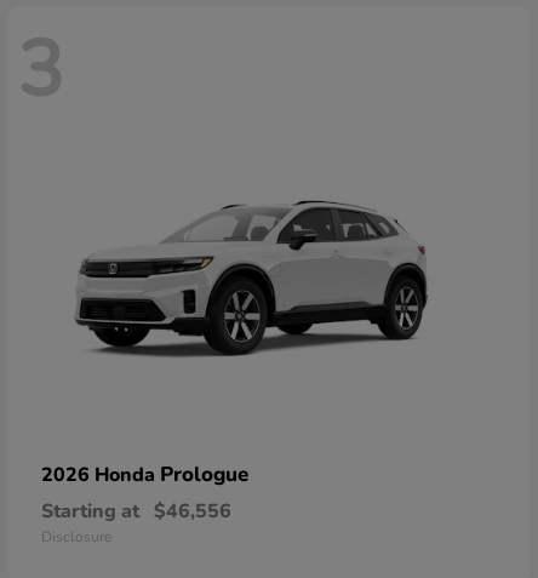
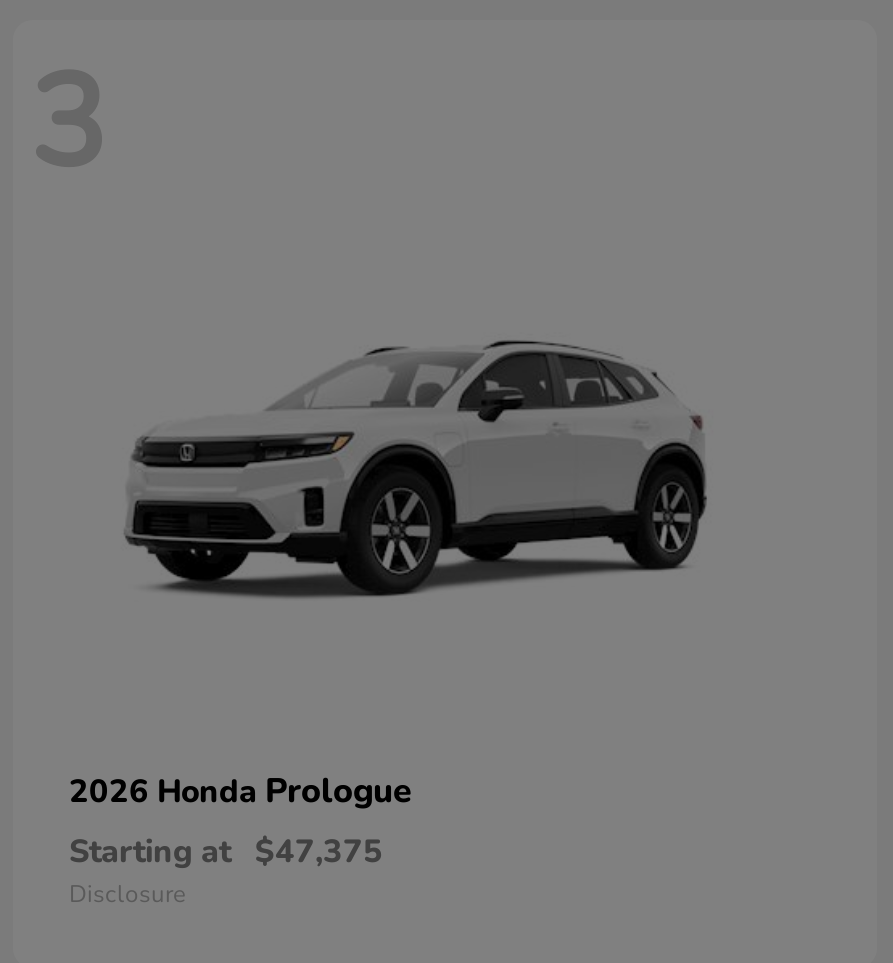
[41,498,231,525] Starting at $46,556 -> [69,831,383,875] Starting at $47,375

